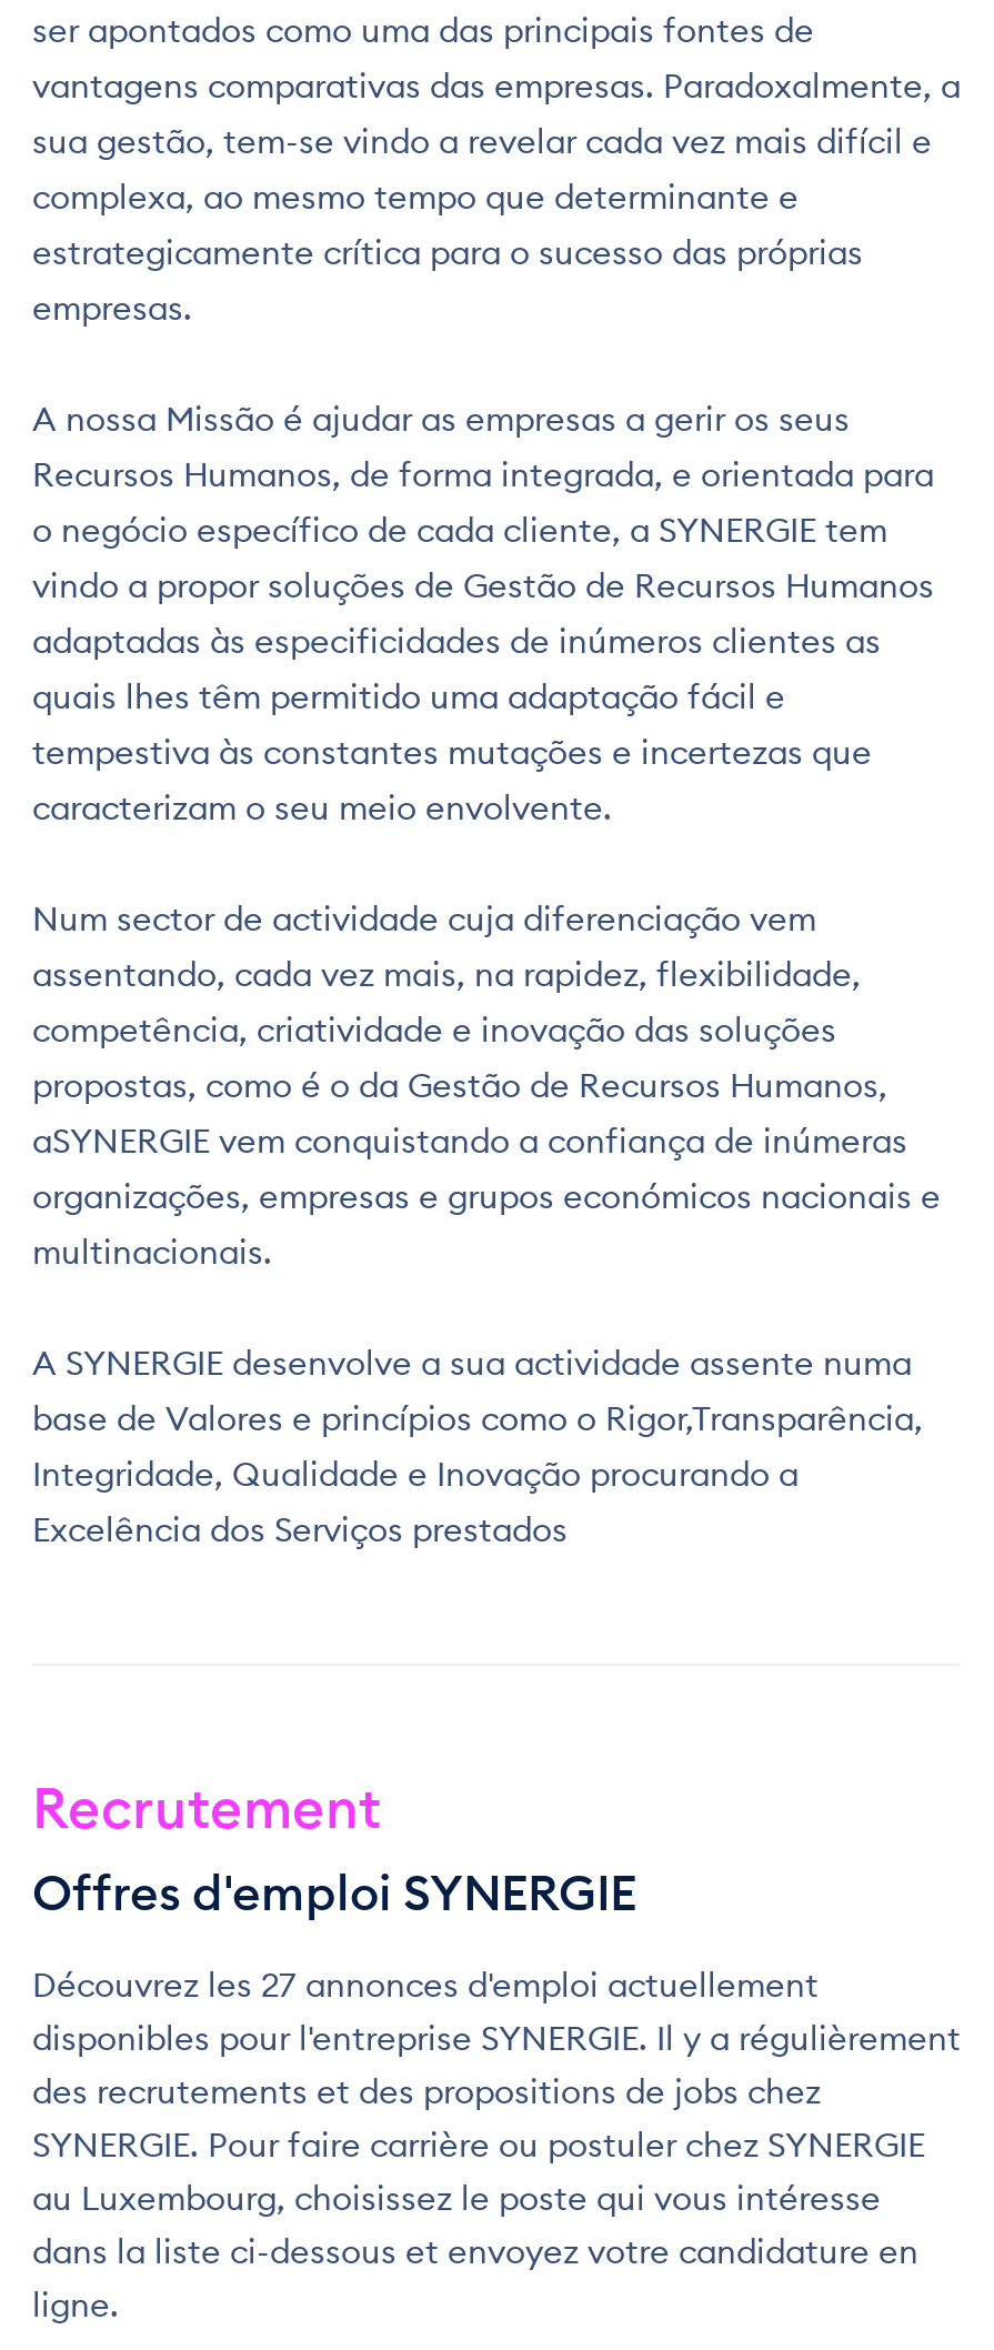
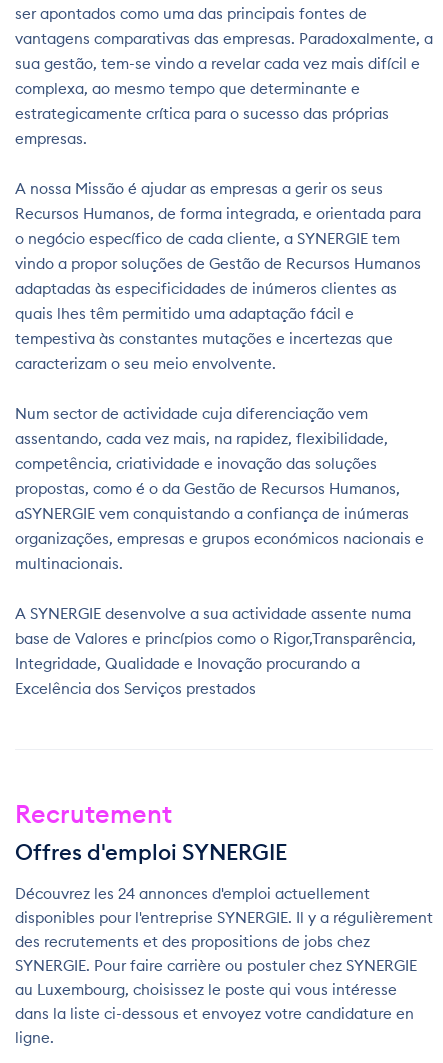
[32,1964,819,2006] Découvrez les 27 annonces d'emploi actuellement -> [15,884,370,903] Découvrez les 24 annonces d'emploi actuellement

